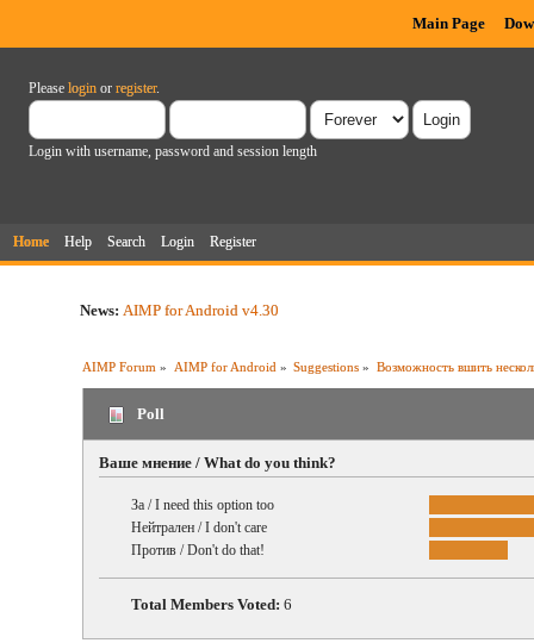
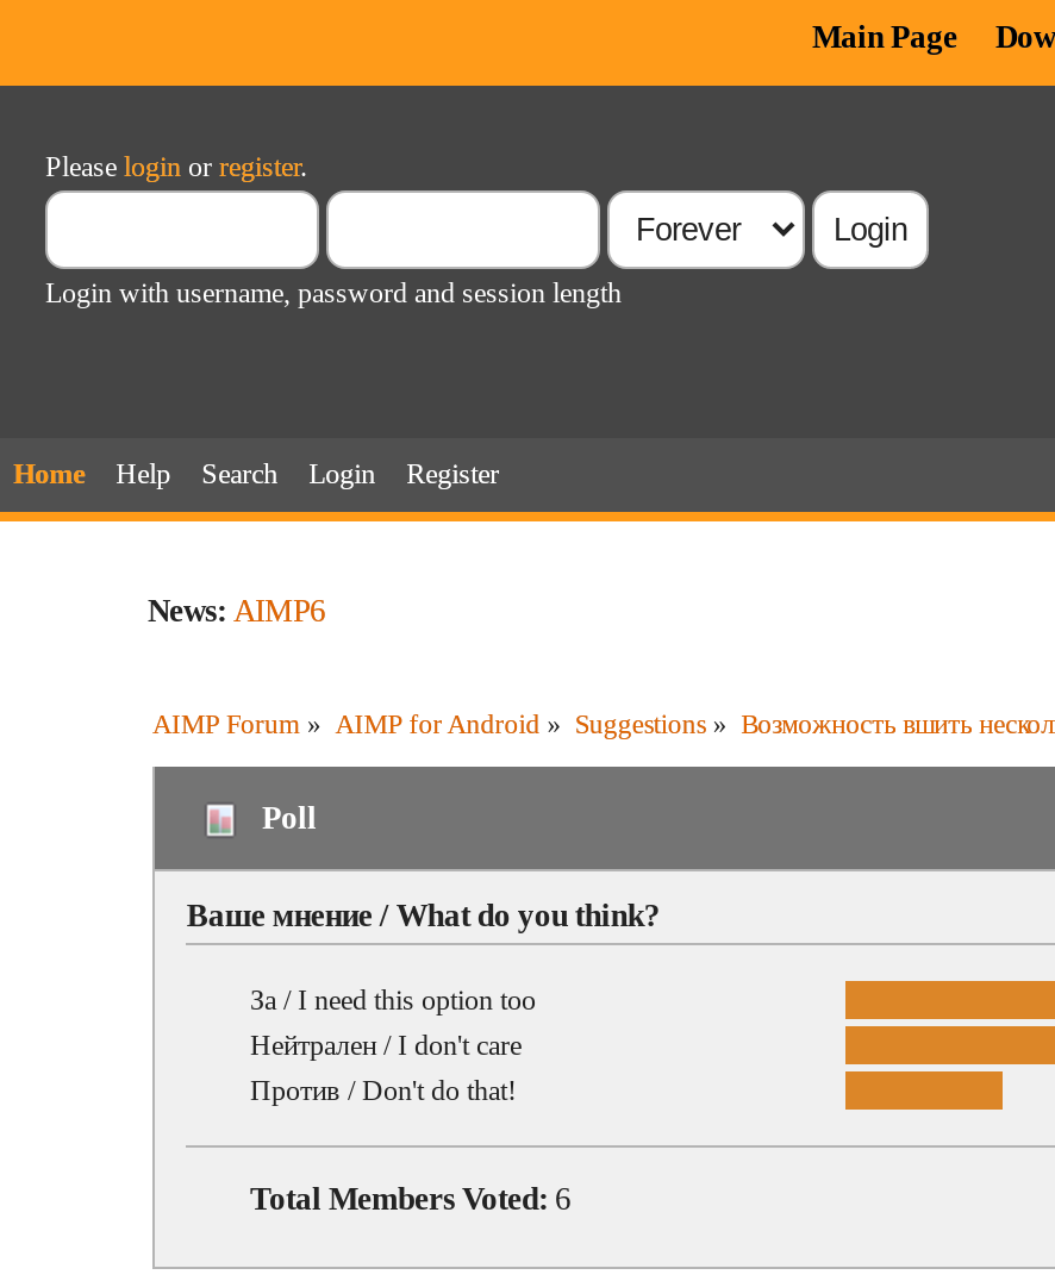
[80,301,279,319] News: AIMP for Android v4.30 -> [148,593,326,629] News: AIMP6

